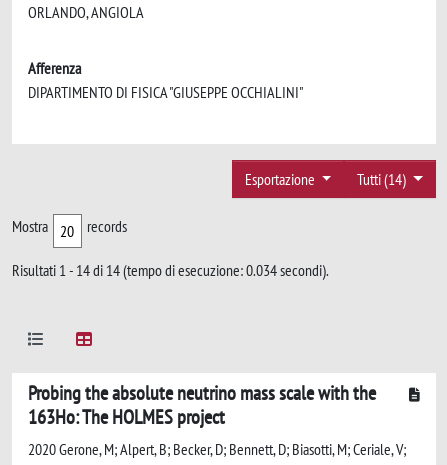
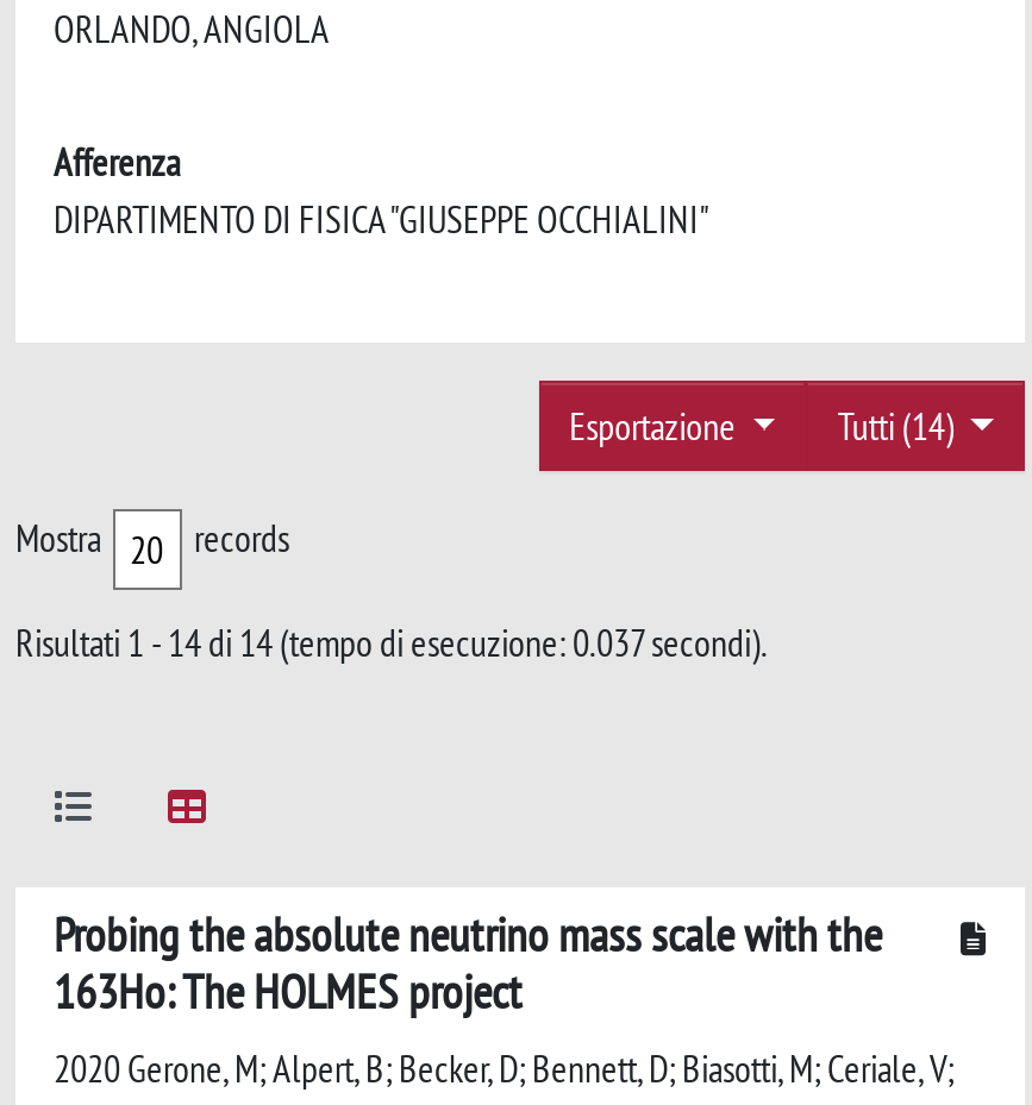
[12,260,329,280] Risultati 1 - 14 di 14 (tempo di esecuzione: 0.034 secondi). -> [15,618,768,666] Risultati 1 - 14 di 14 (tempo di esecuzione: 0.037 secondi).

